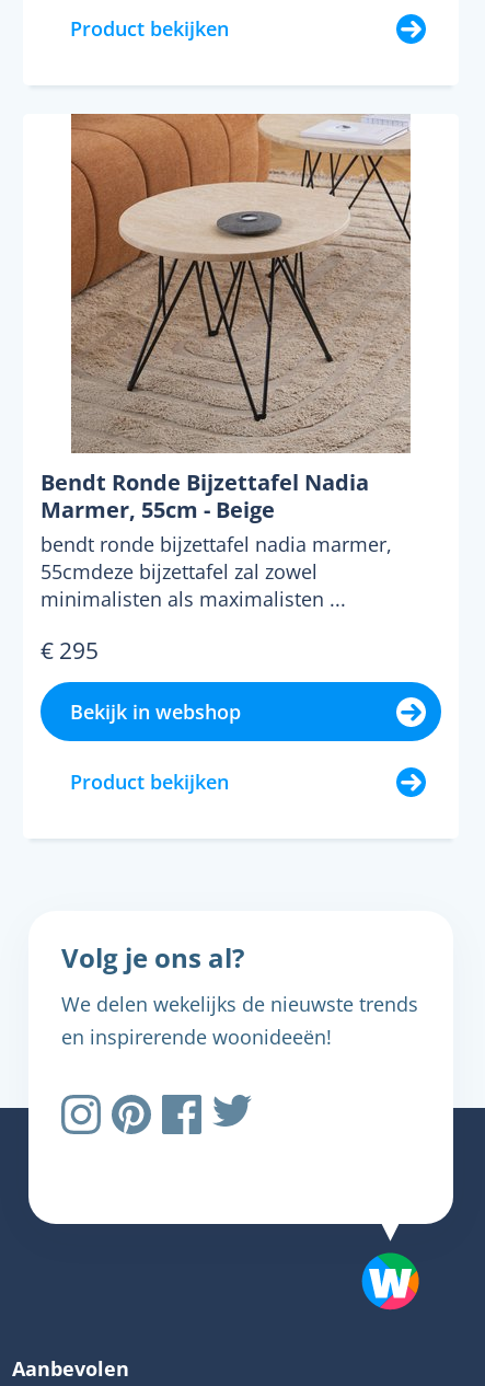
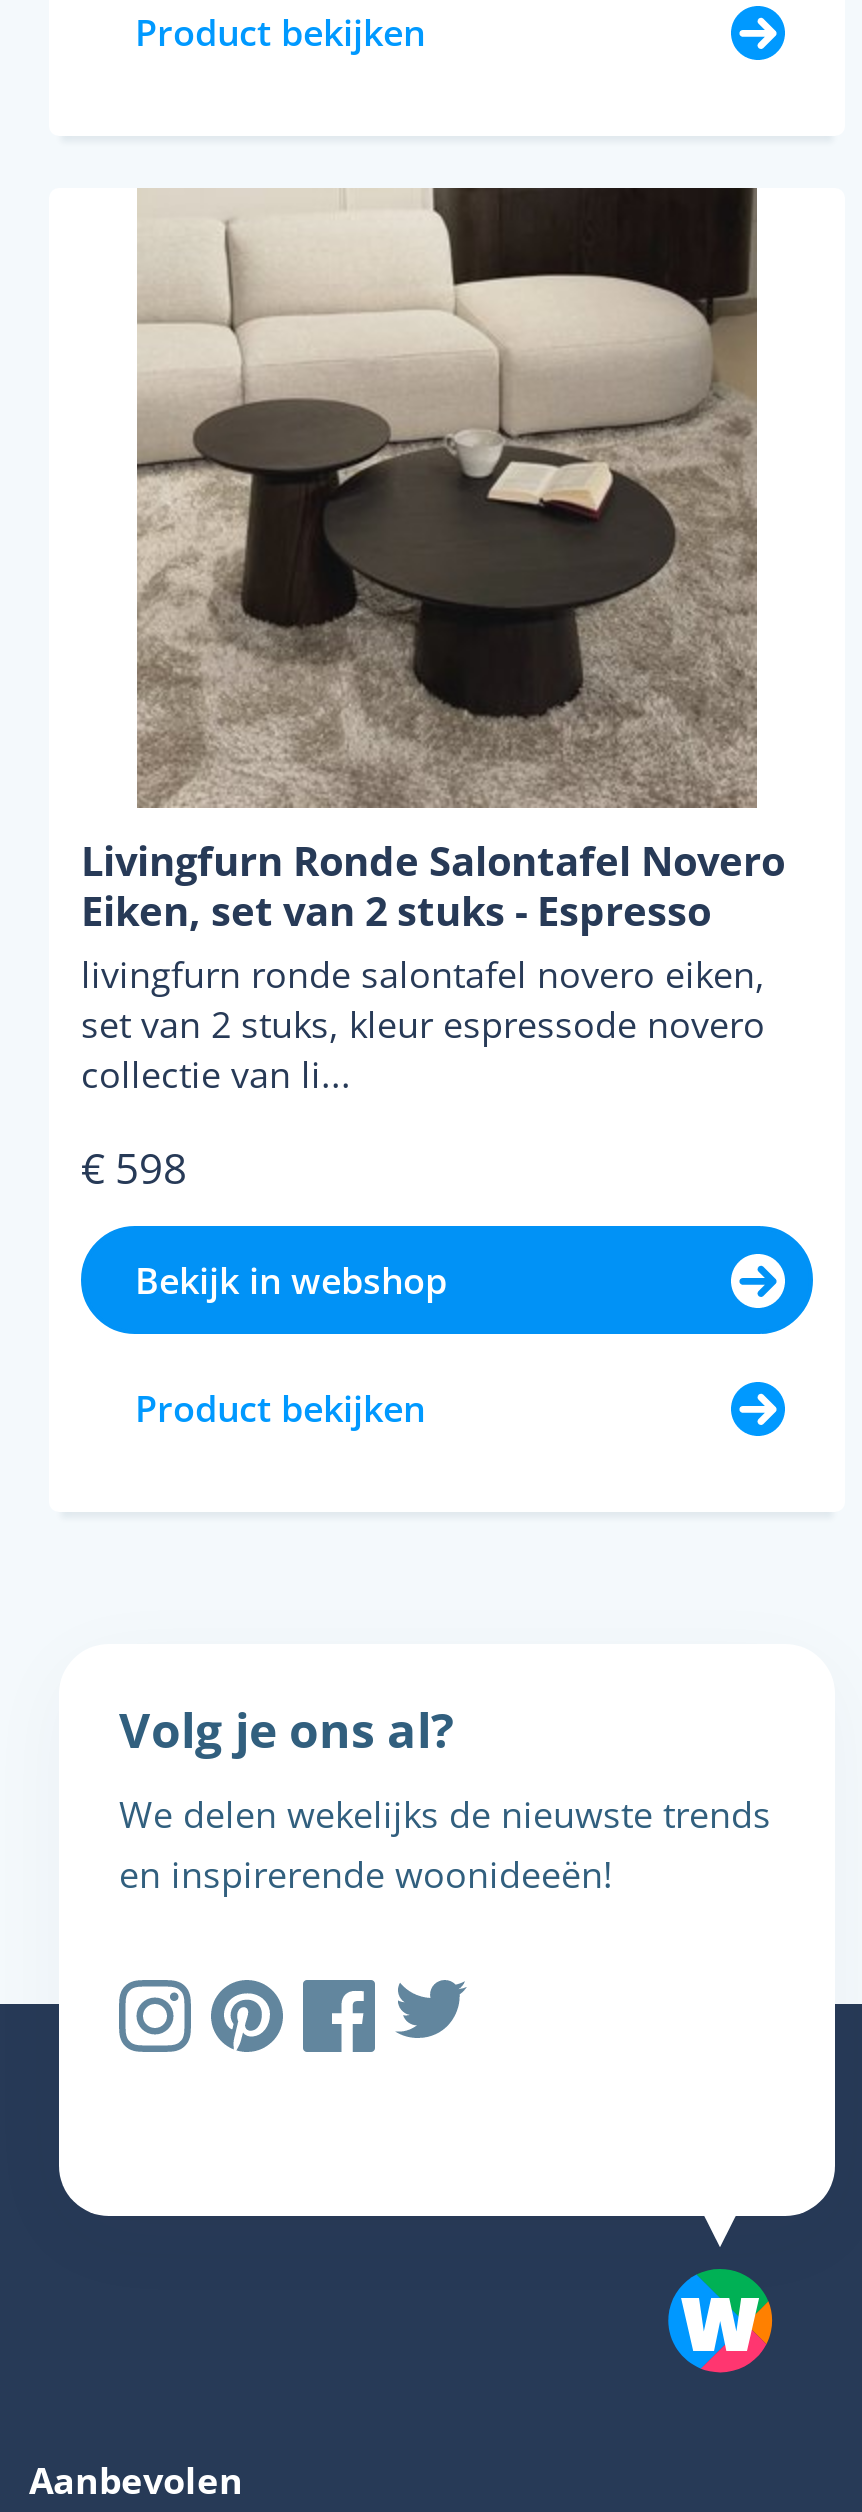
[41,113,411,612] [image] | Bendt Ronde Bijzettafel Nadia | Marmer, 55cm - Beige | bendt ronde bijzettafel nadia marmer, | 55cmdeze bijzettafel zal zowel | minimalisten als maximalisten ... -> [81,186,785,1099] [image] | Livingfurn Ronde Salontafel Novero | Eiken, set van 2 stuks - Espresso | livingfurn ronde salontafel novero eiken, | set van 2 stuks, kleur espressode novero | collectie van li...
[41,635,99,666] € 295 -> [81,1141,187,1197] € 598

